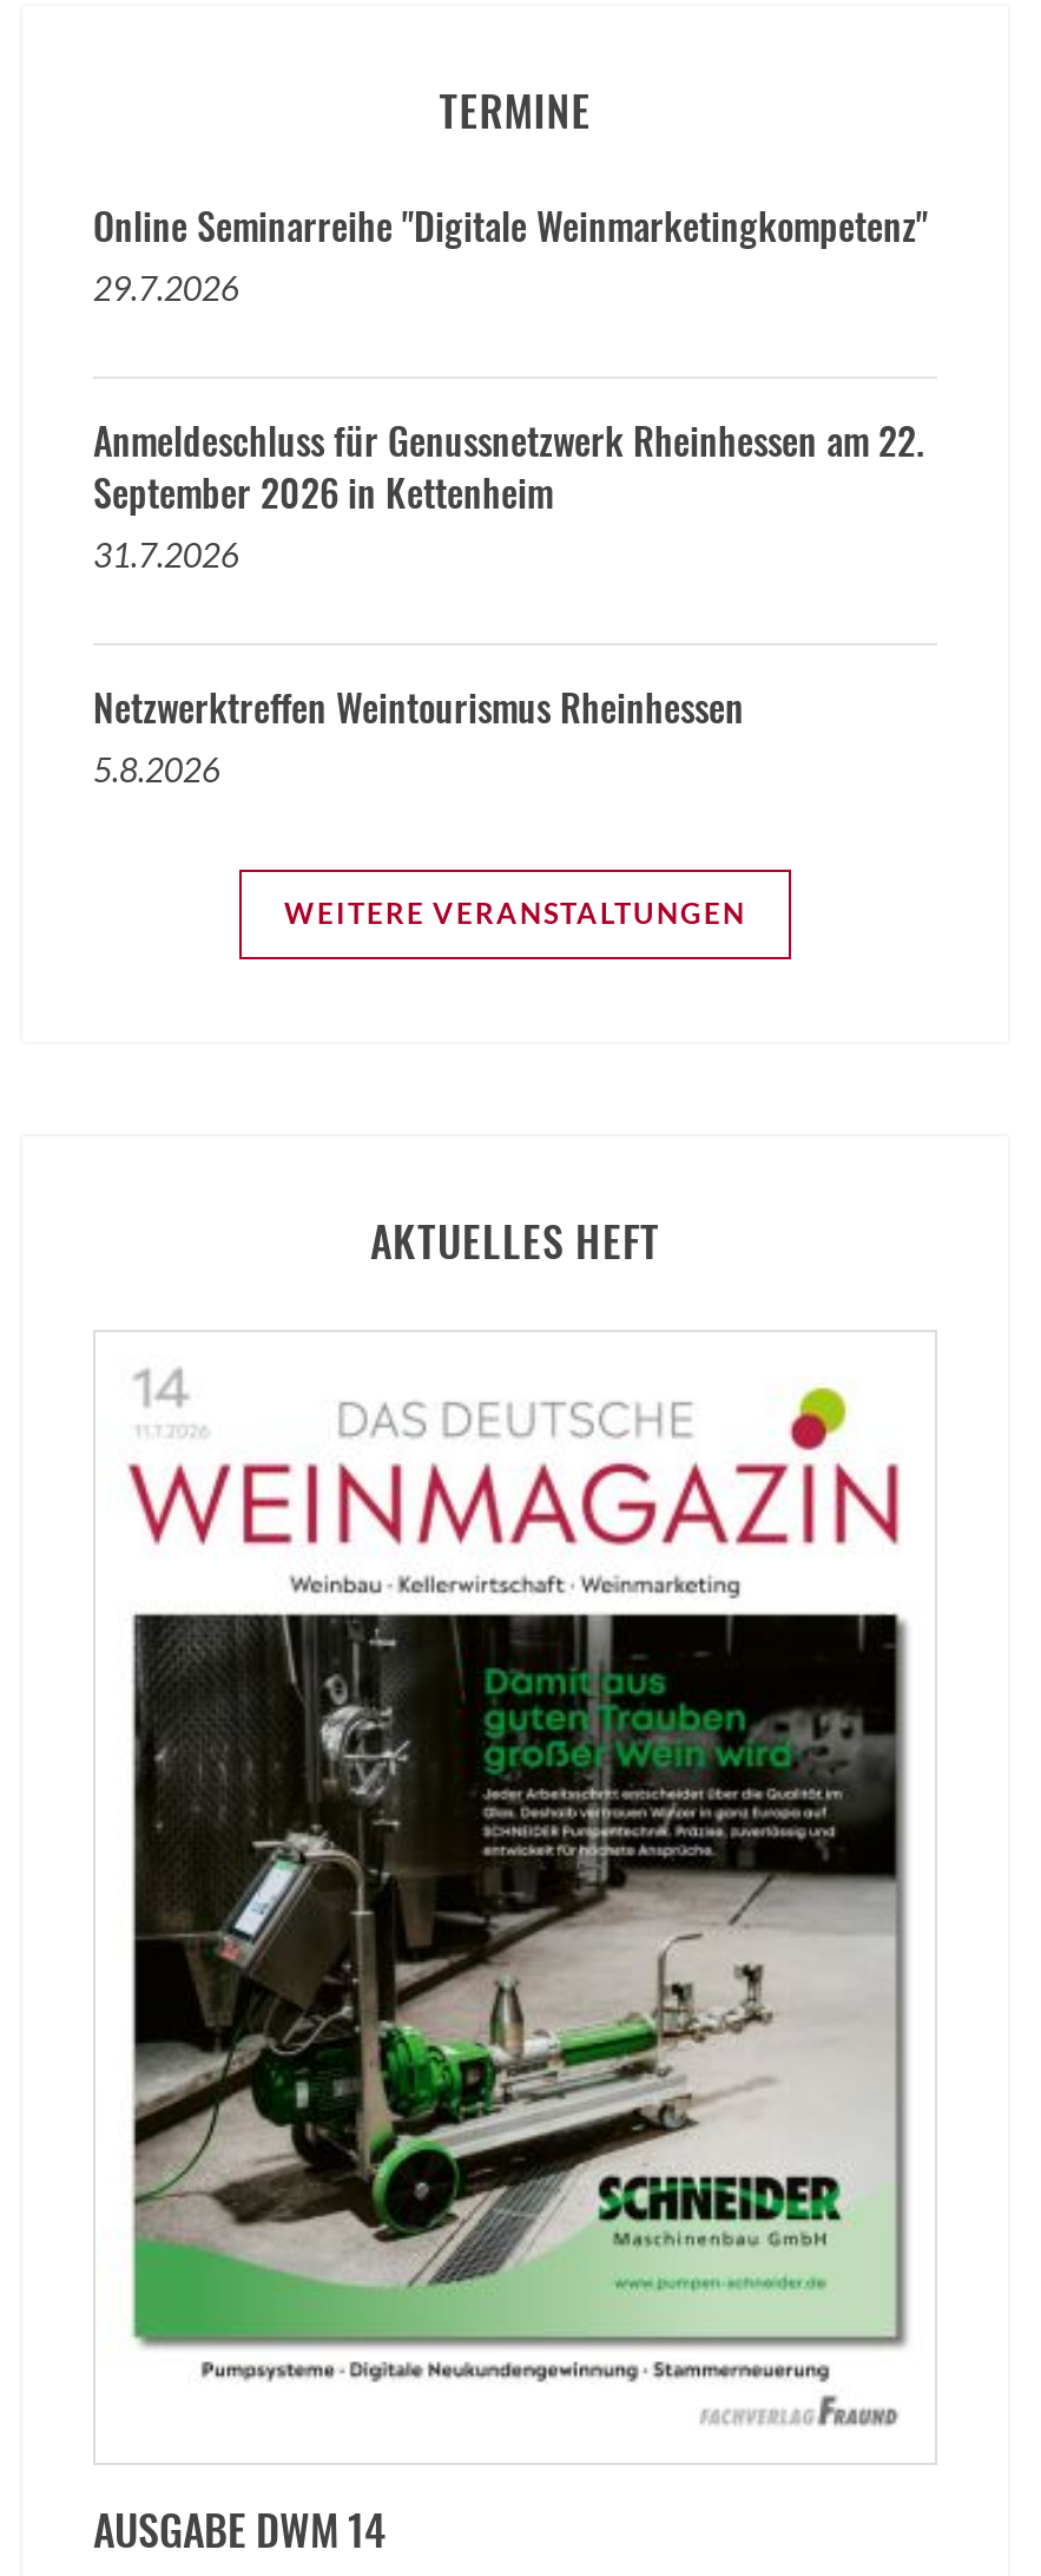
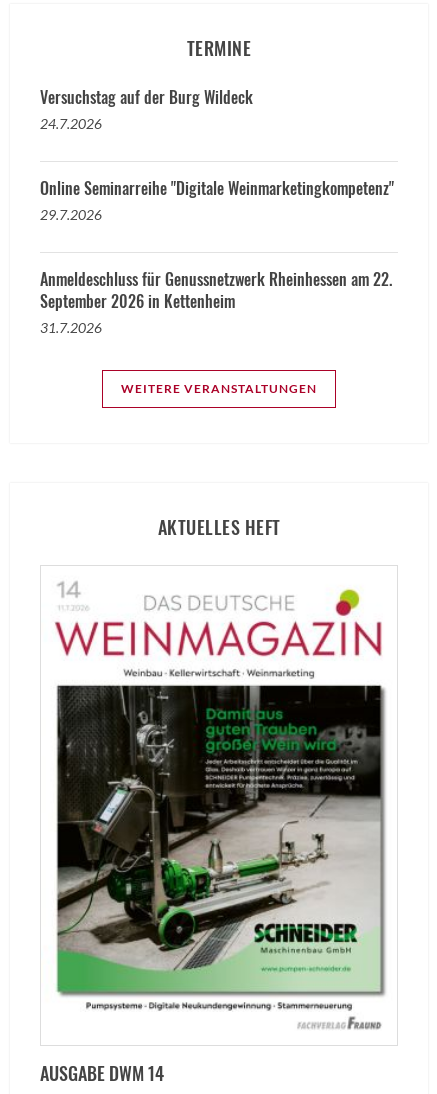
none -> [40,85,253,132] Versuchstag auf der Burg Wildeck | 24.7.2026
moved [93,196,928,574] -> [40,176,394,336]: Online Seminarreihe "Digitale Weinmarketingkompetenz" | 29.7.2026 | Anmeldeschluss für Genussnetzwerk Rheinhessen am 22. | September 2026 in Kettenheim | 31.7.2026
[93,678,744,789] Netzwerktreffen Weintourismus Rheinhessen | 5.8.2026 -> none

